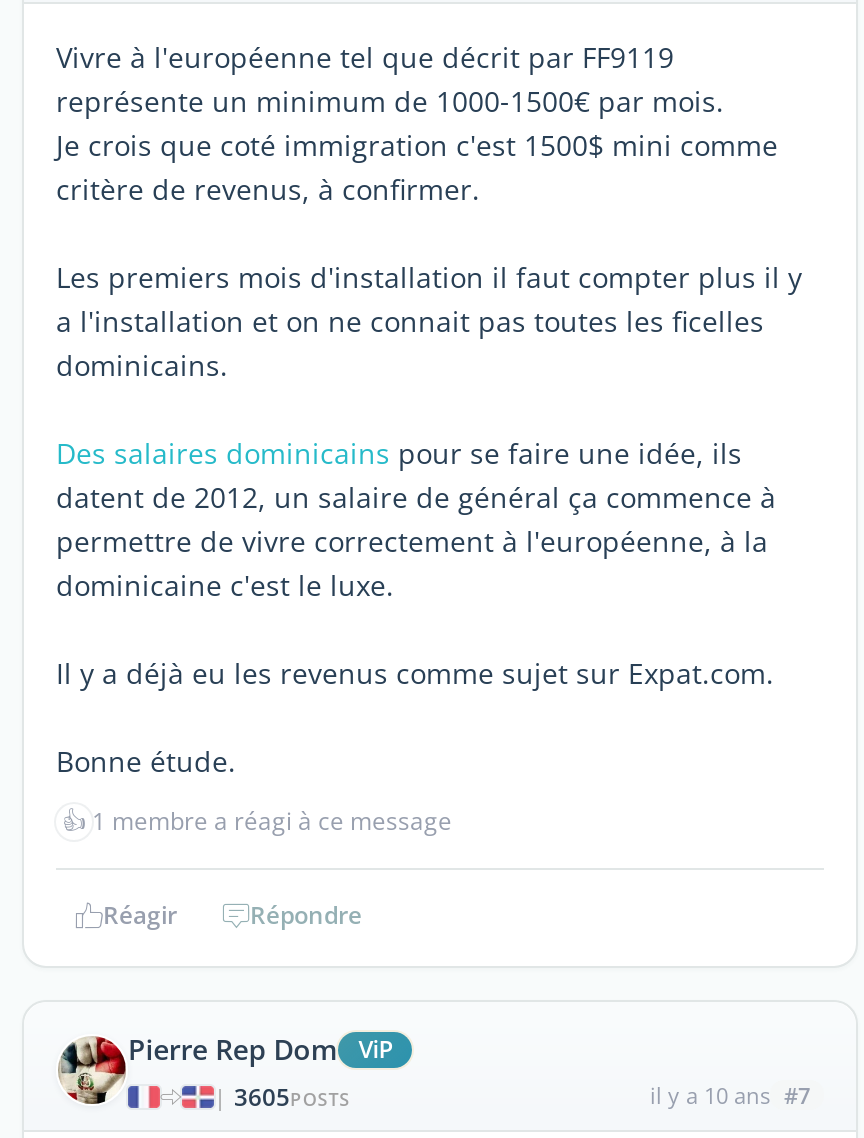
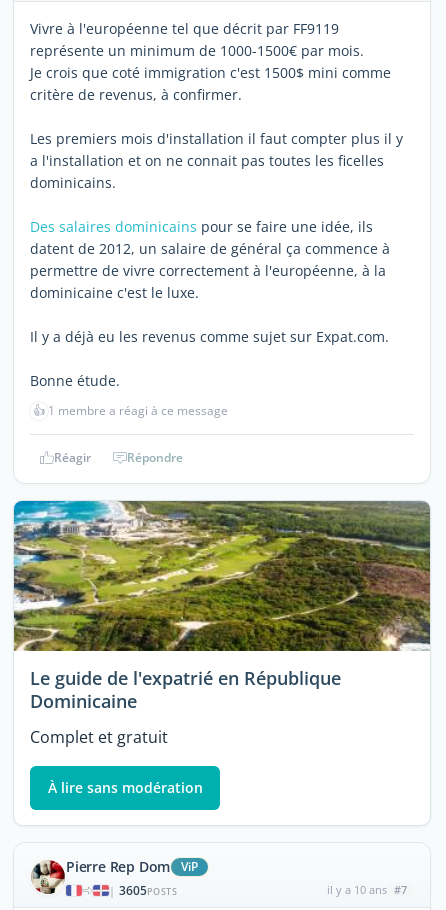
none -> [13,500,431,797] [image] | Le guide de l'expatrié en République | Dominicaine | Complet et gratuit | À lire sans modération

